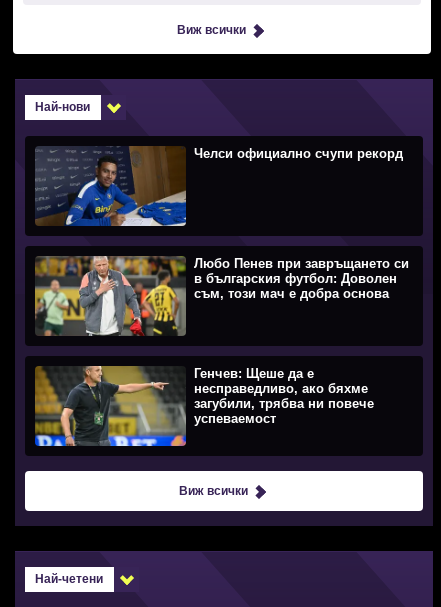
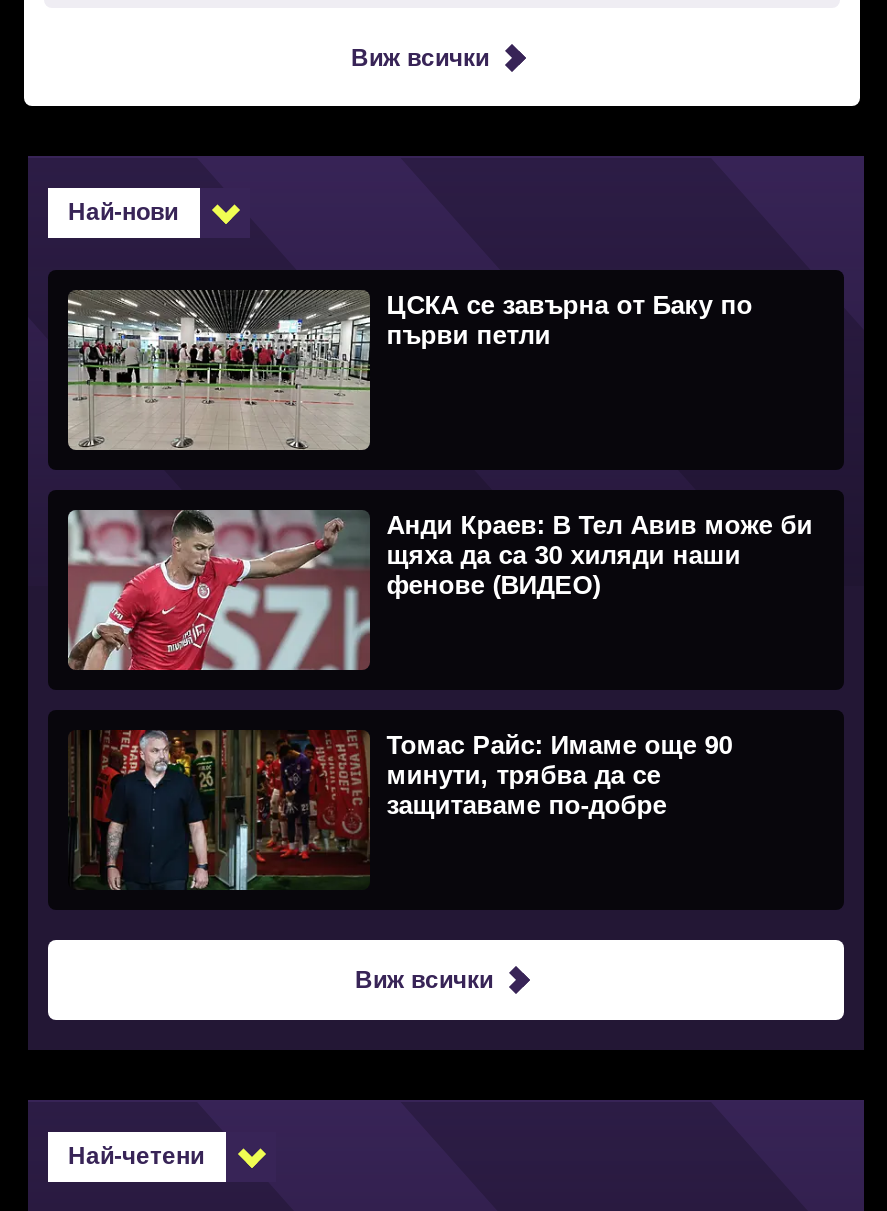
[35,146,403,227] [image] | Челси официално счупи рекорд -> [66,289,752,453] [image] | ЦСКА се завърна от Баку по | първи петли
[35,256,409,337] [image] | Любо Пенев при завръщането си | в българския футбол: Доволен | съм, този мач е добра основа -> [66,509,812,673] [image] | Анди Краев: В Тел Авив може би | щяха да са 30 хиляди наши | фенове (ВИДЕО)
[34,365,374,447] [image] | Генчев: Щеше да е | несправедливо, ако бяхме | загубили, трябва ни повече | успеваемост -> [68,729,732,891] [image] | Томас Райс: Имаме още 90 | минути, трябва да се | защитаваме по-добре

